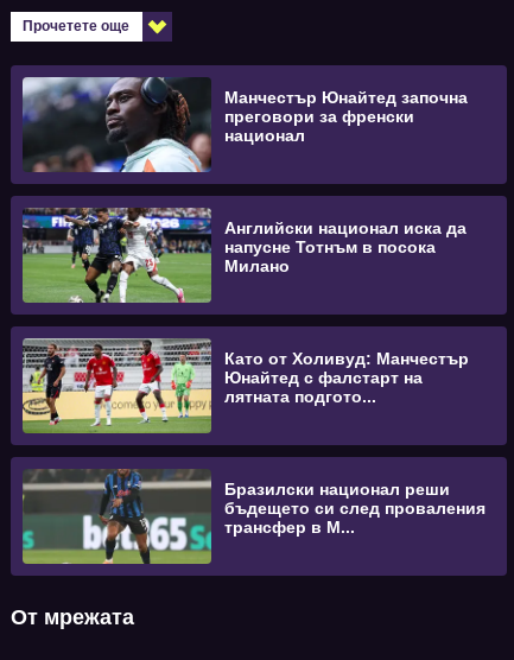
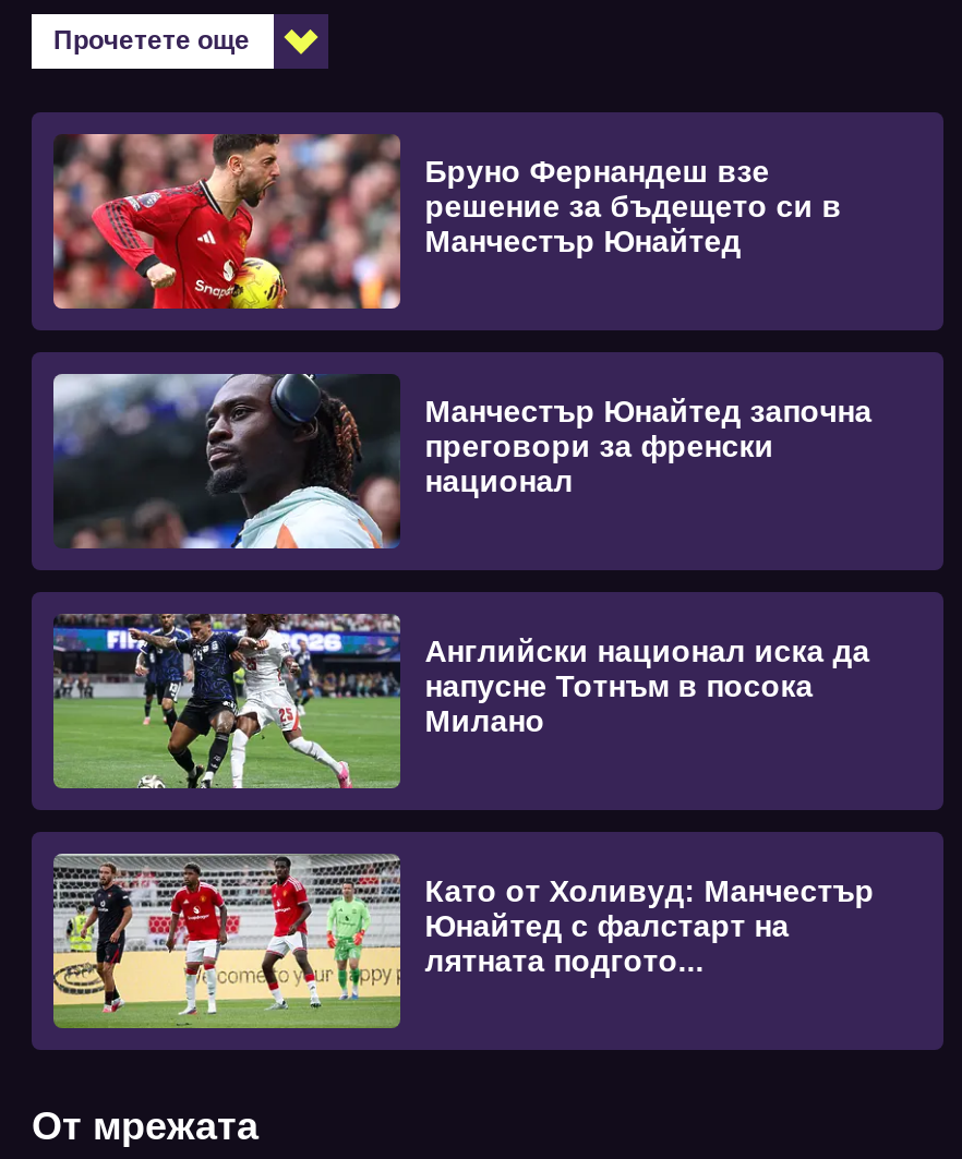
none -> [51,132,841,311] [image] | Бруно Фернандеш взе | решение за бъдещето си в | Манчестър Юнайтед
moved [20,75,469,406] -> [49,370,874,977]: [image] | Манчестър Юнайтед започна | преговори за френски | ... | Юнайтед с фалстарт на | лятната подгото...
[23,469,486,565] [image] | Бразилски национал реши | бъдещето си след проваления | трансфер в М... -> none

